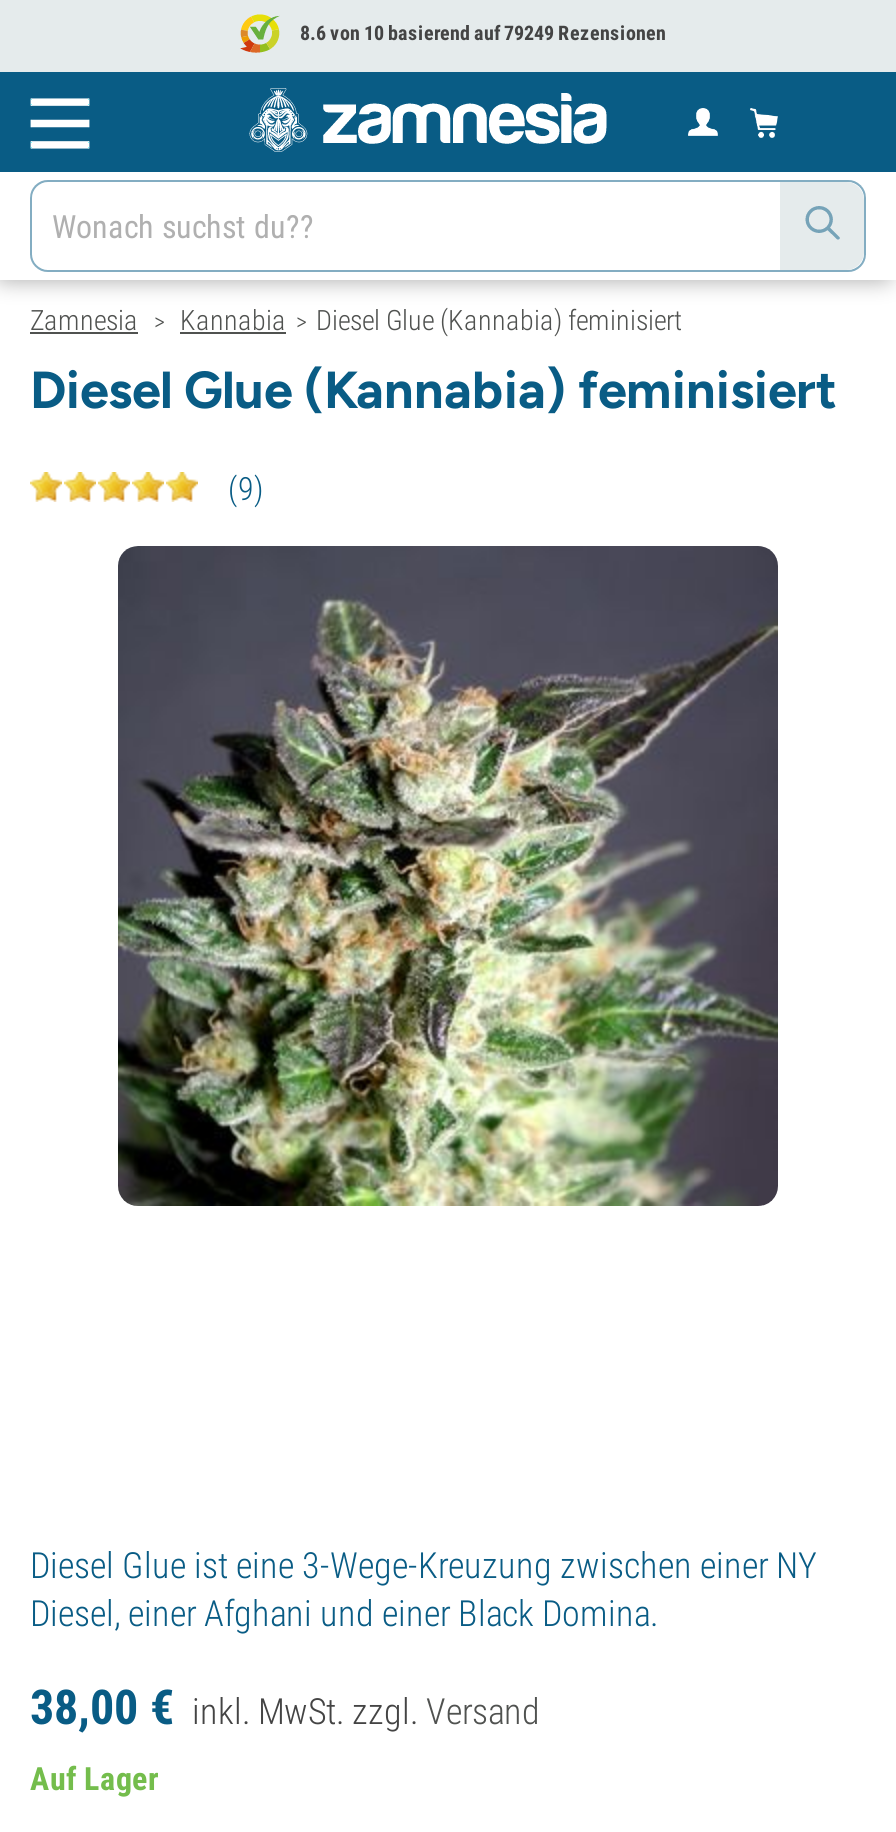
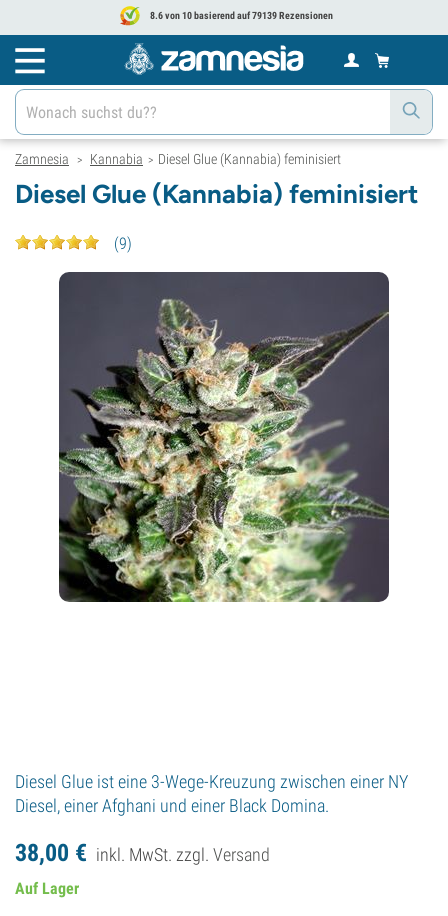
[296,22,666,44] 8.6 von 10 basierend auf 79249 Rezensionen -> [148,10,333,21] 8.6 von 10 basierend auf 79139 Rezensionen

